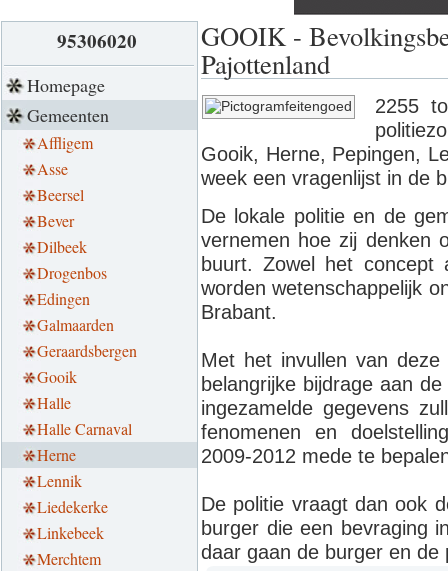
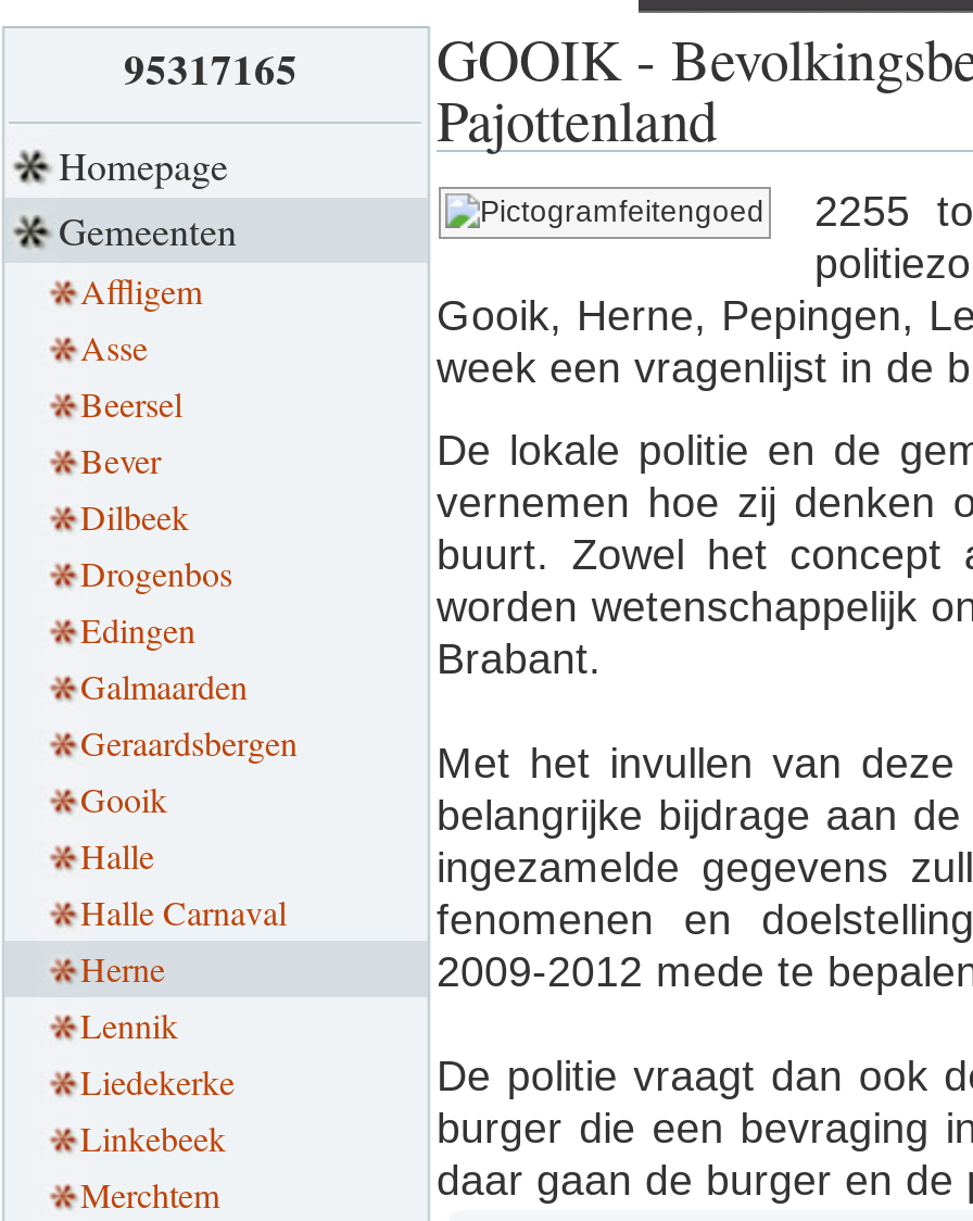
[57,27,137,54] 95306020 -> [124,39,298,98] 95317165

